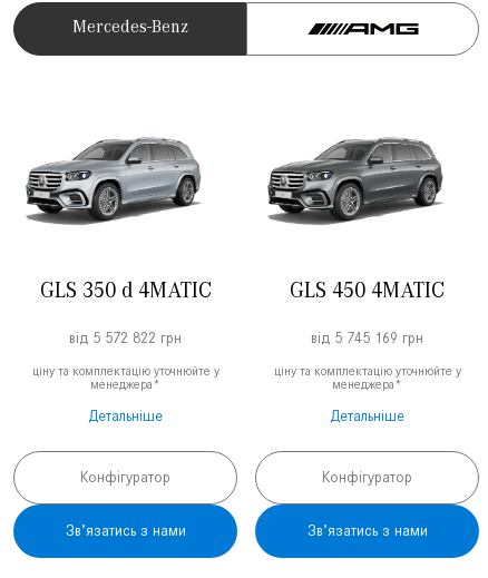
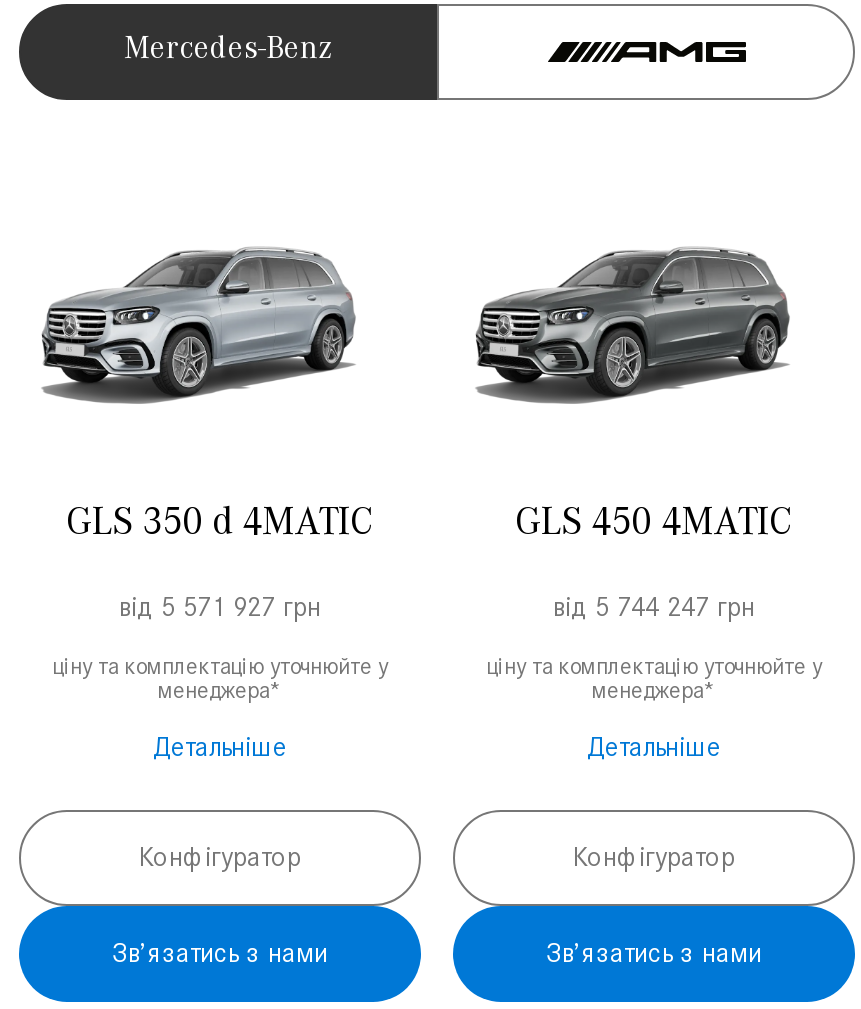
[69,328,182,347] від 5 572 822 грн -> [119,589,321,623] від 5 571 927 грн
[311,328,423,347] від 5 745 169 грн -> [553,589,755,623] від 5 744 247 грн

